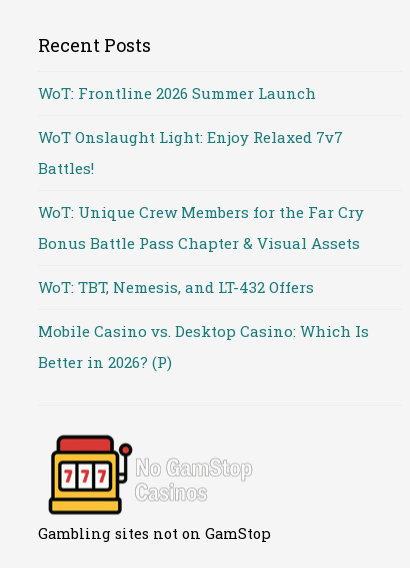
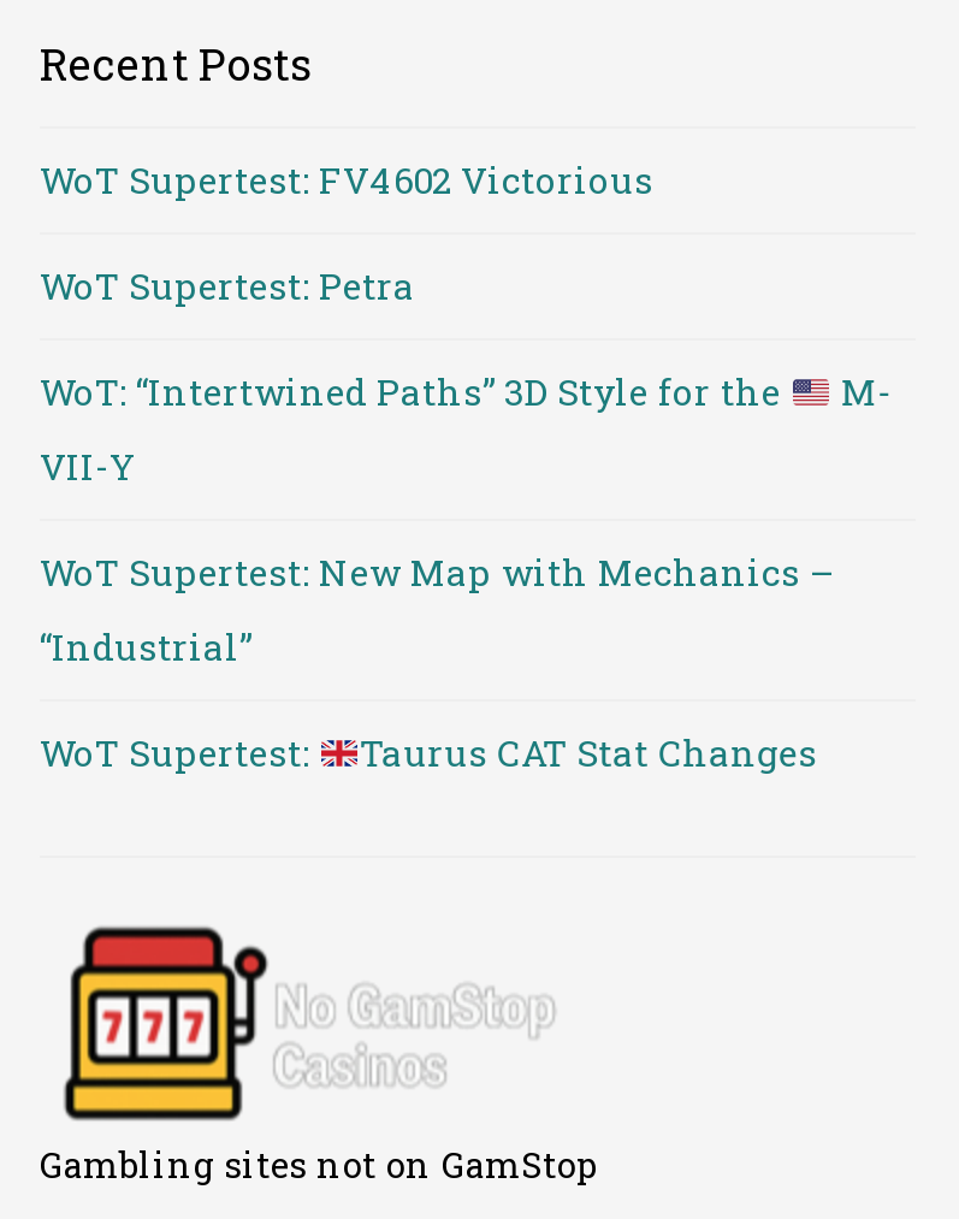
[38,83,369,372] WoT: Frontline 2026 Summer Launch | WoT Onslaught Light: Enjoy Relaxed 7v7 | Battles! | WoT: Unique Crew Members for the Far Cry | Bonus Battle Pass Chapter & Visual Assets | WoT: TBT, Nemesis, and LT-432 Offers | Mobile Casino vs. Desktop Casino: Which Is | Better in 2026? (P) -> [40,156,892,777] WoT Supertest: FV4602 Victorious | WoT Supertest: Petra | WoT: “Intertwined Paths” 3D Style for the | M- | VII-Y | WoT Supertest: New Map with Mechanics – | “Industrial” | WoT Supertest: | Taurus CAT Stat Changes

